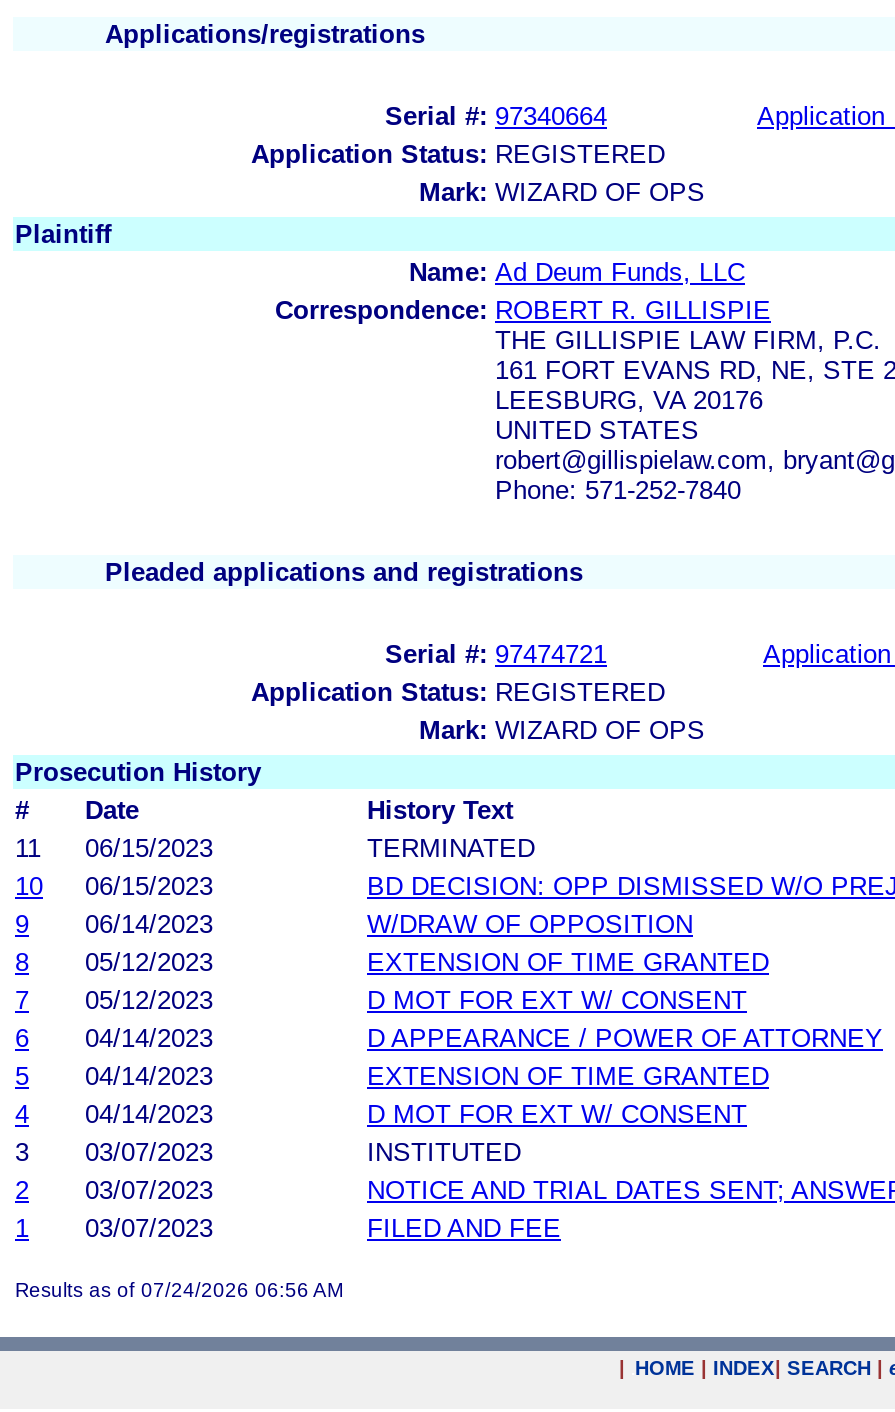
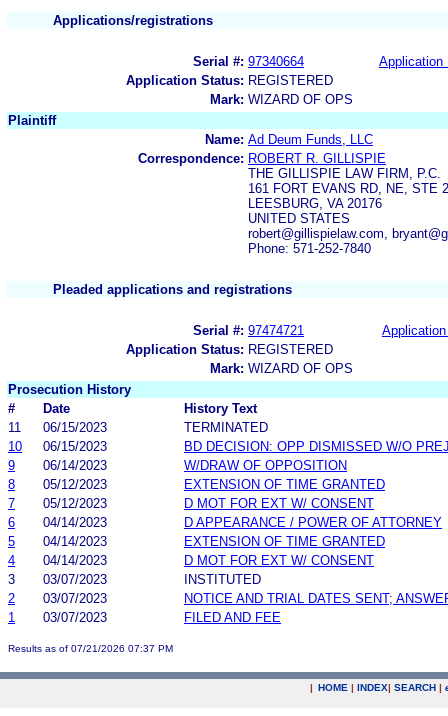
[15,1279,343,1301] Results as of 07/24/2026 06:56 AM -> [8,643,173,654] Results as of 07/21/2026 07:37 PM

